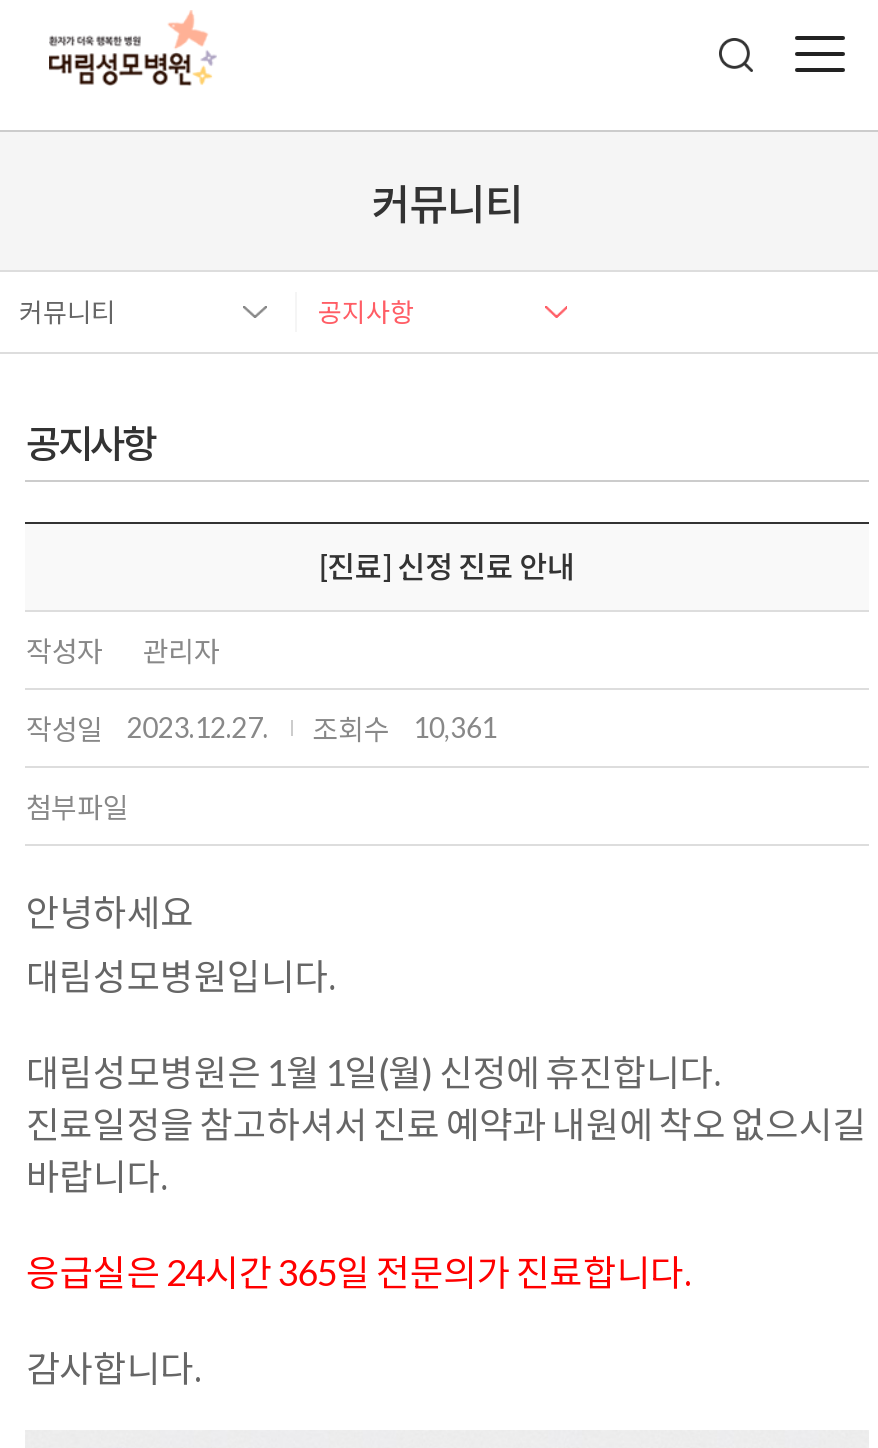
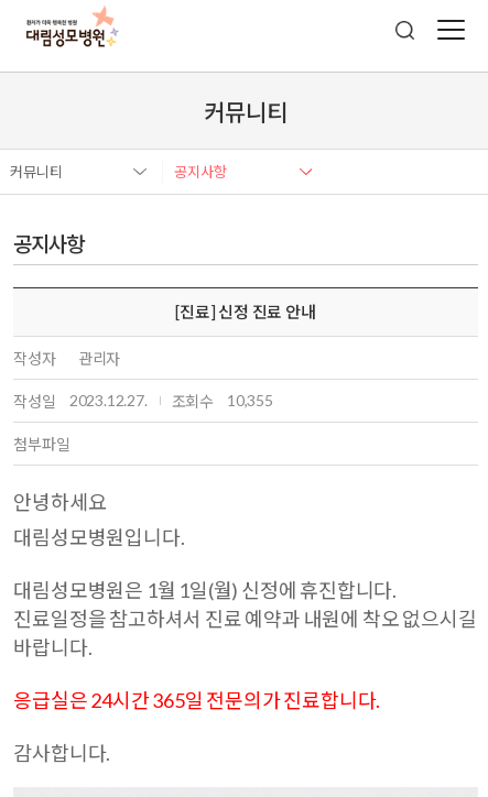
[26,710,497,746] 작성일 2023.12.27. 조회수 10,361 -> [14,391,273,411] 작성일 2023.12.27. 조회수 10,355

